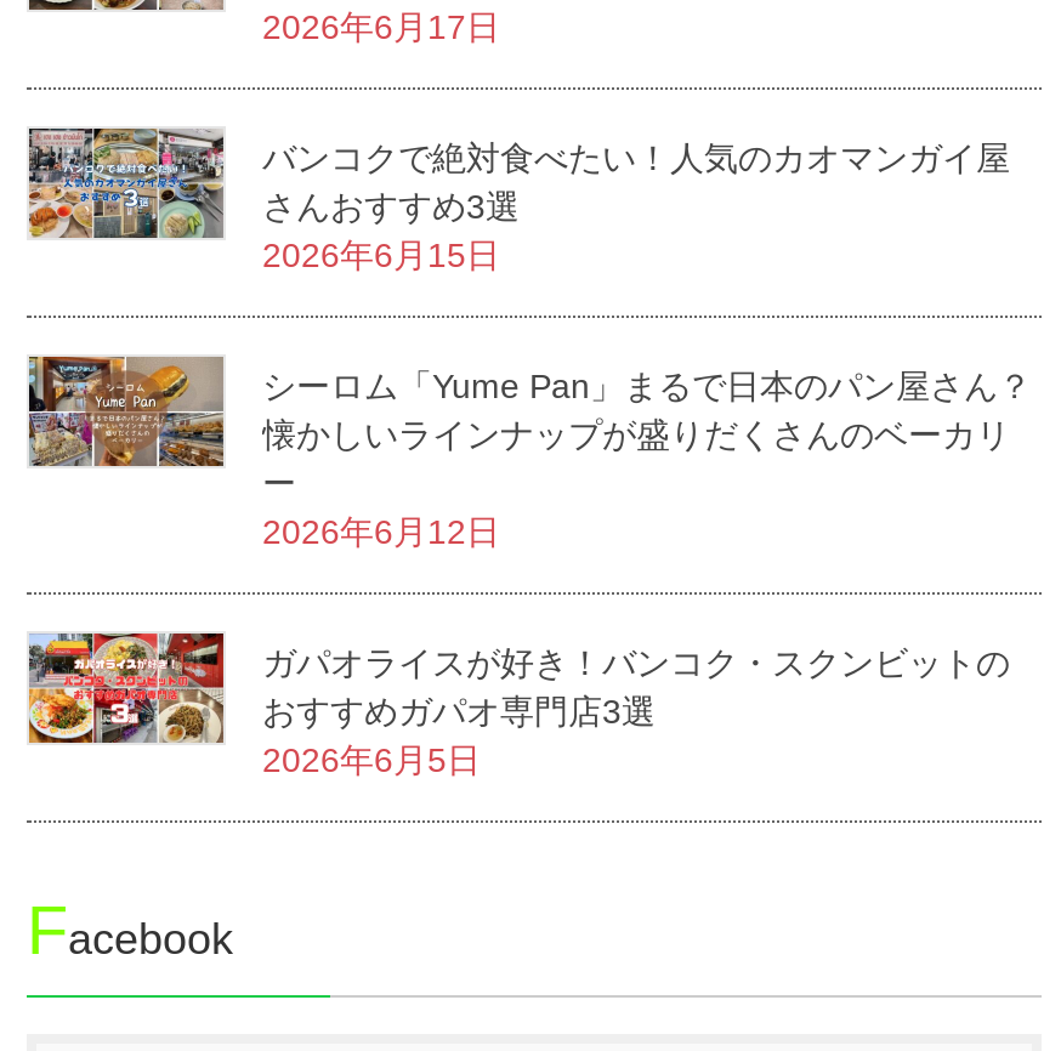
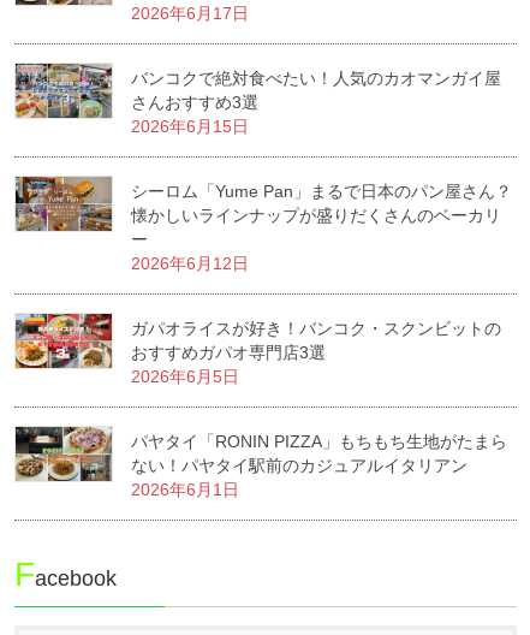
none -> [14,426,507,499] [image] | パヤタイ「RONIN PIZZA」もちもち生地がたまら | ない！パヤタイ駅前のカジュアルイタリアン | 2026年6月1日

